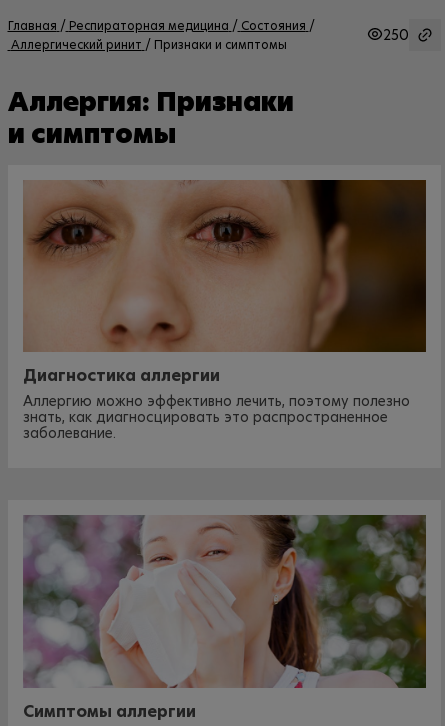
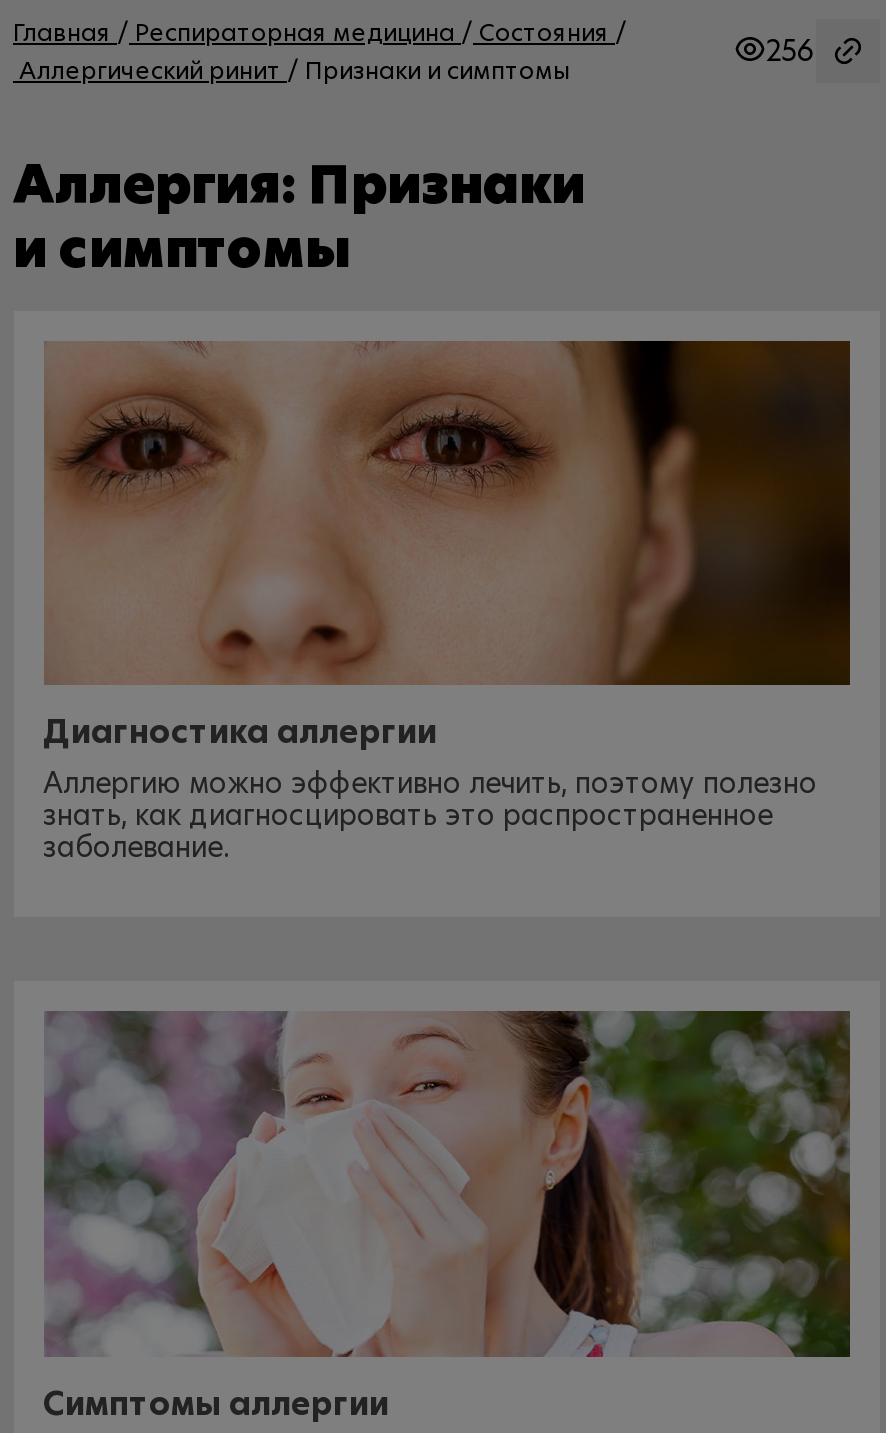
[382,24,408,44] 250 -> [765,30,815,70] 256

